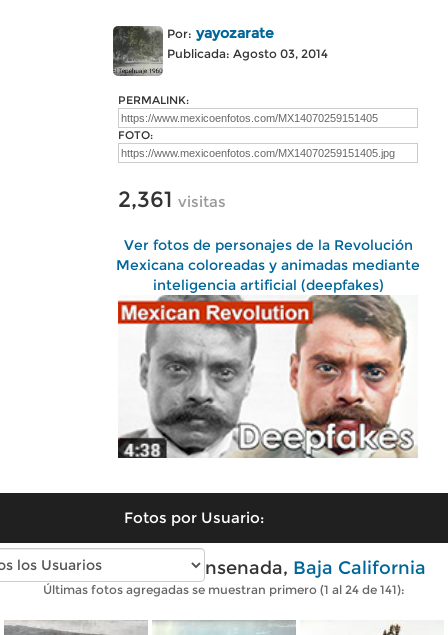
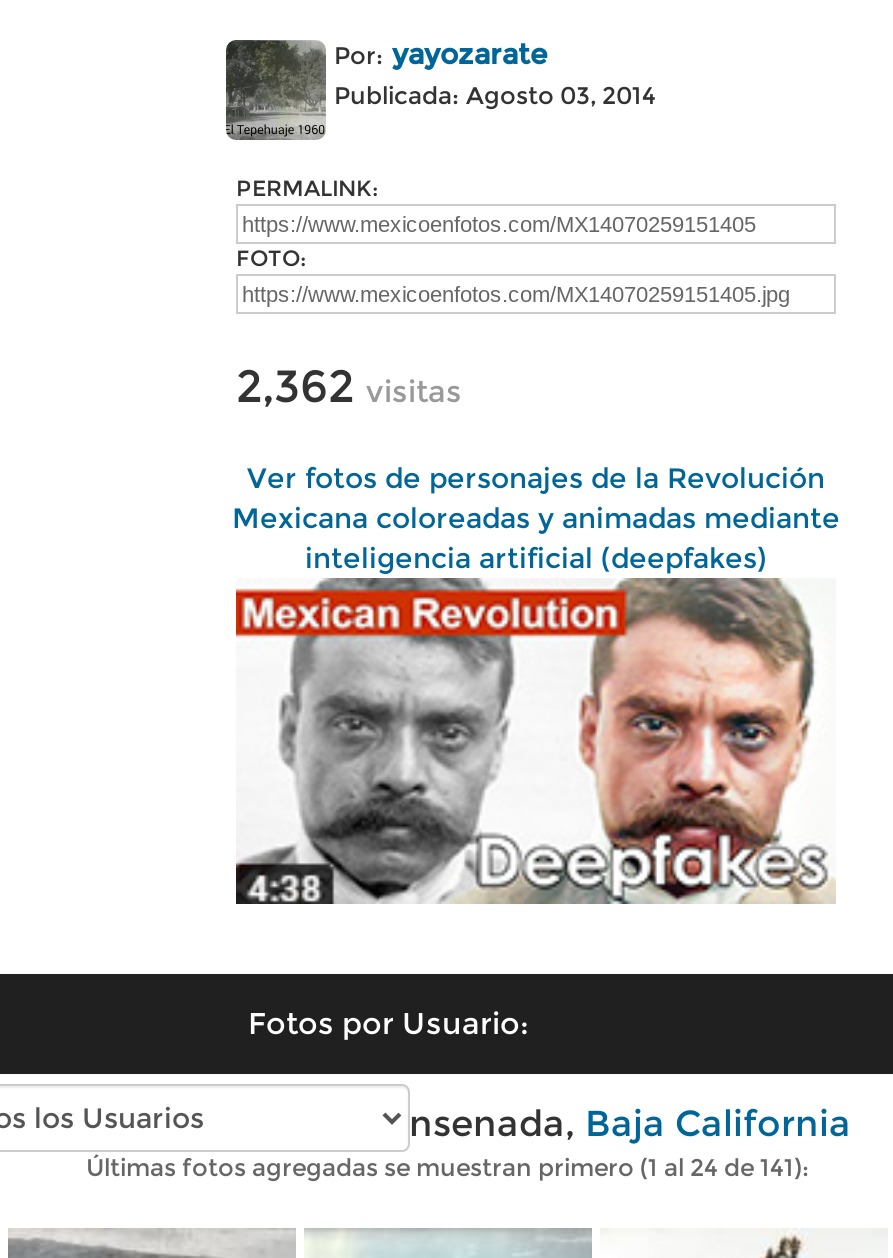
[118,185,226,213] 2,361 visitas -> [236,358,462,414] 2,362 visitas

